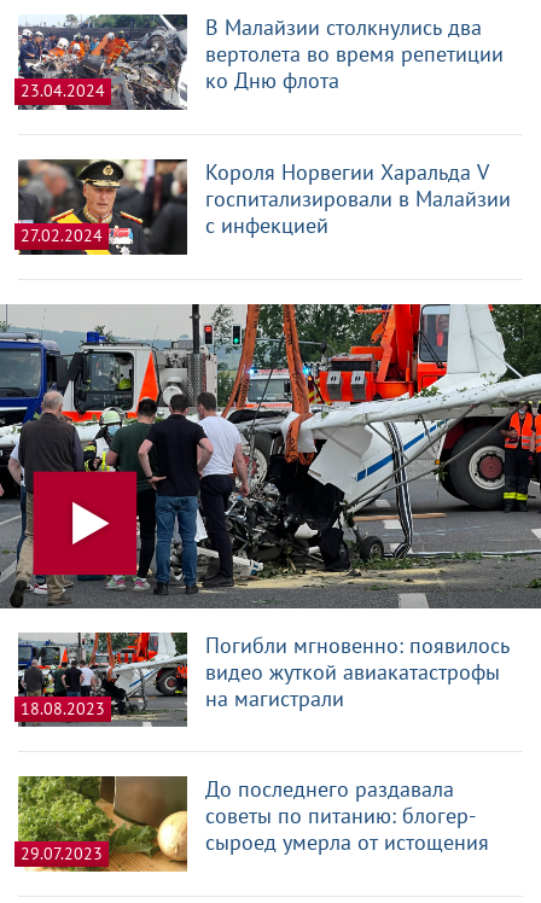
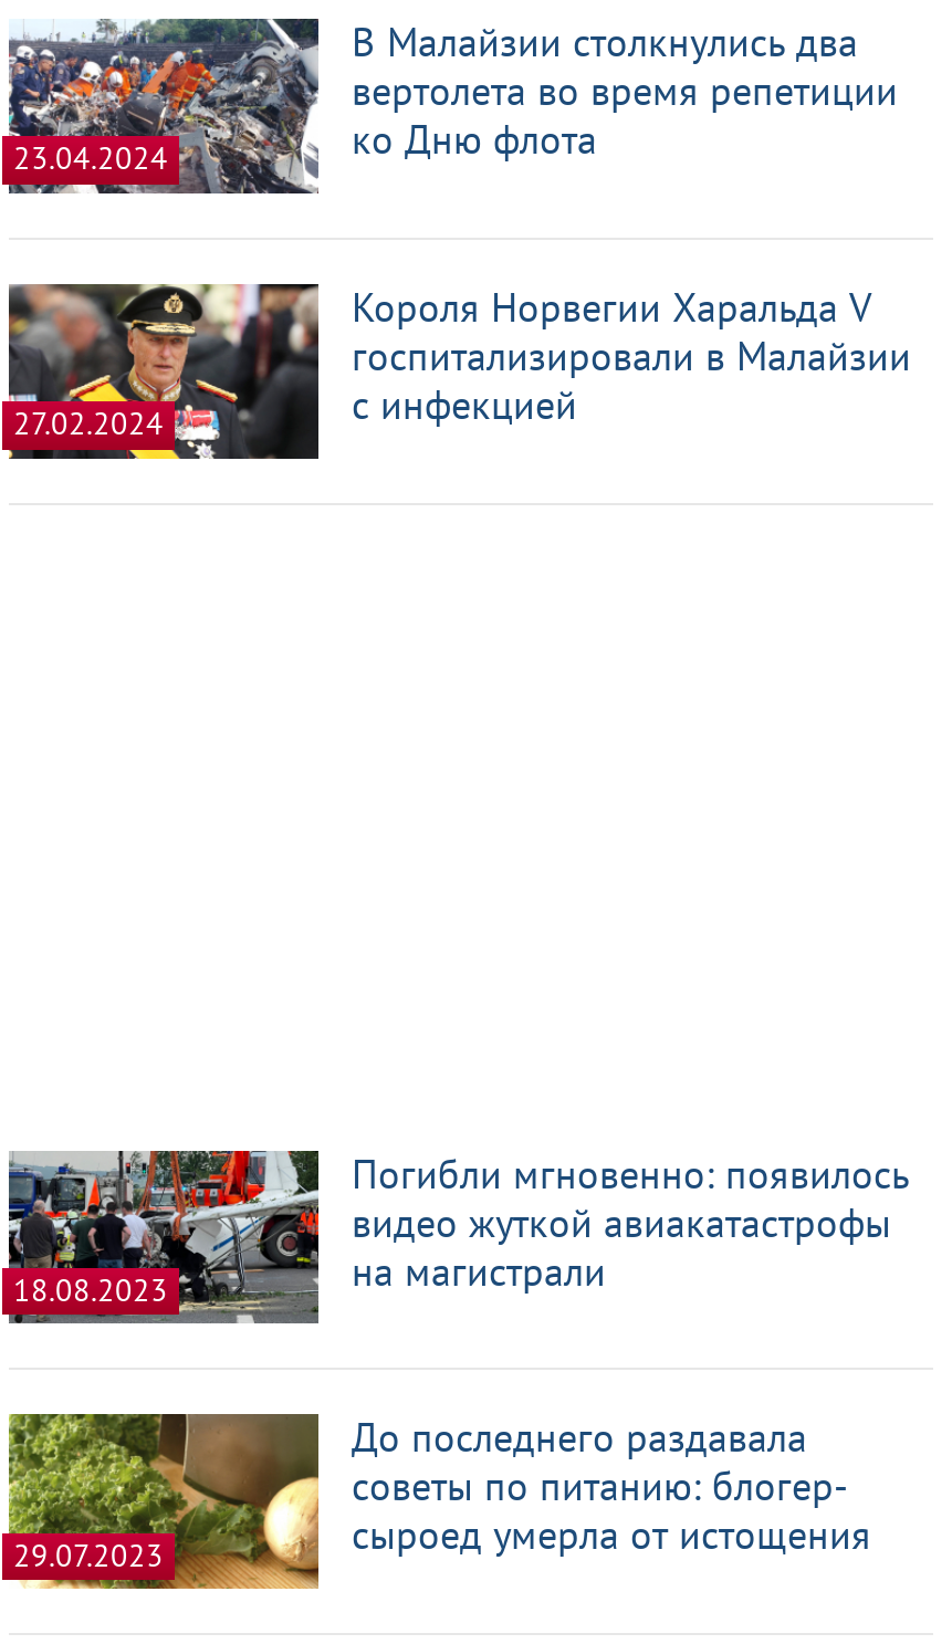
[4,303,537,610] [image] -> none

